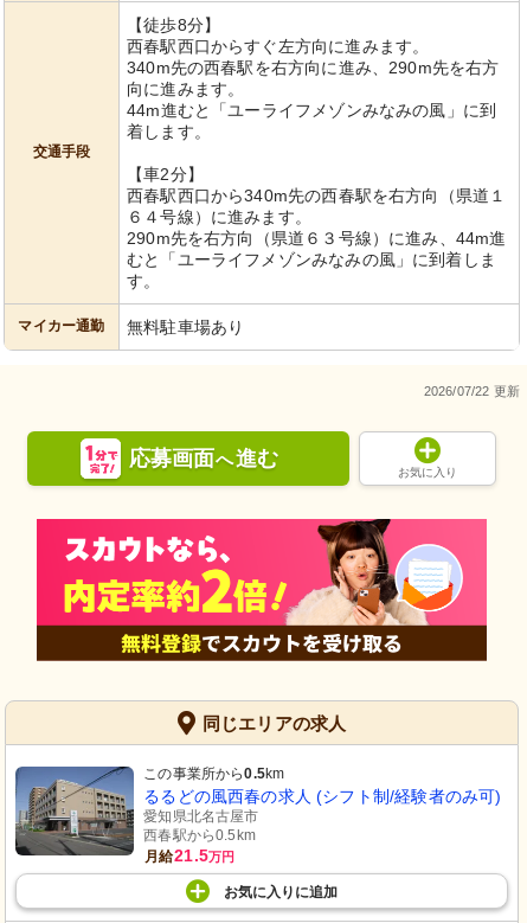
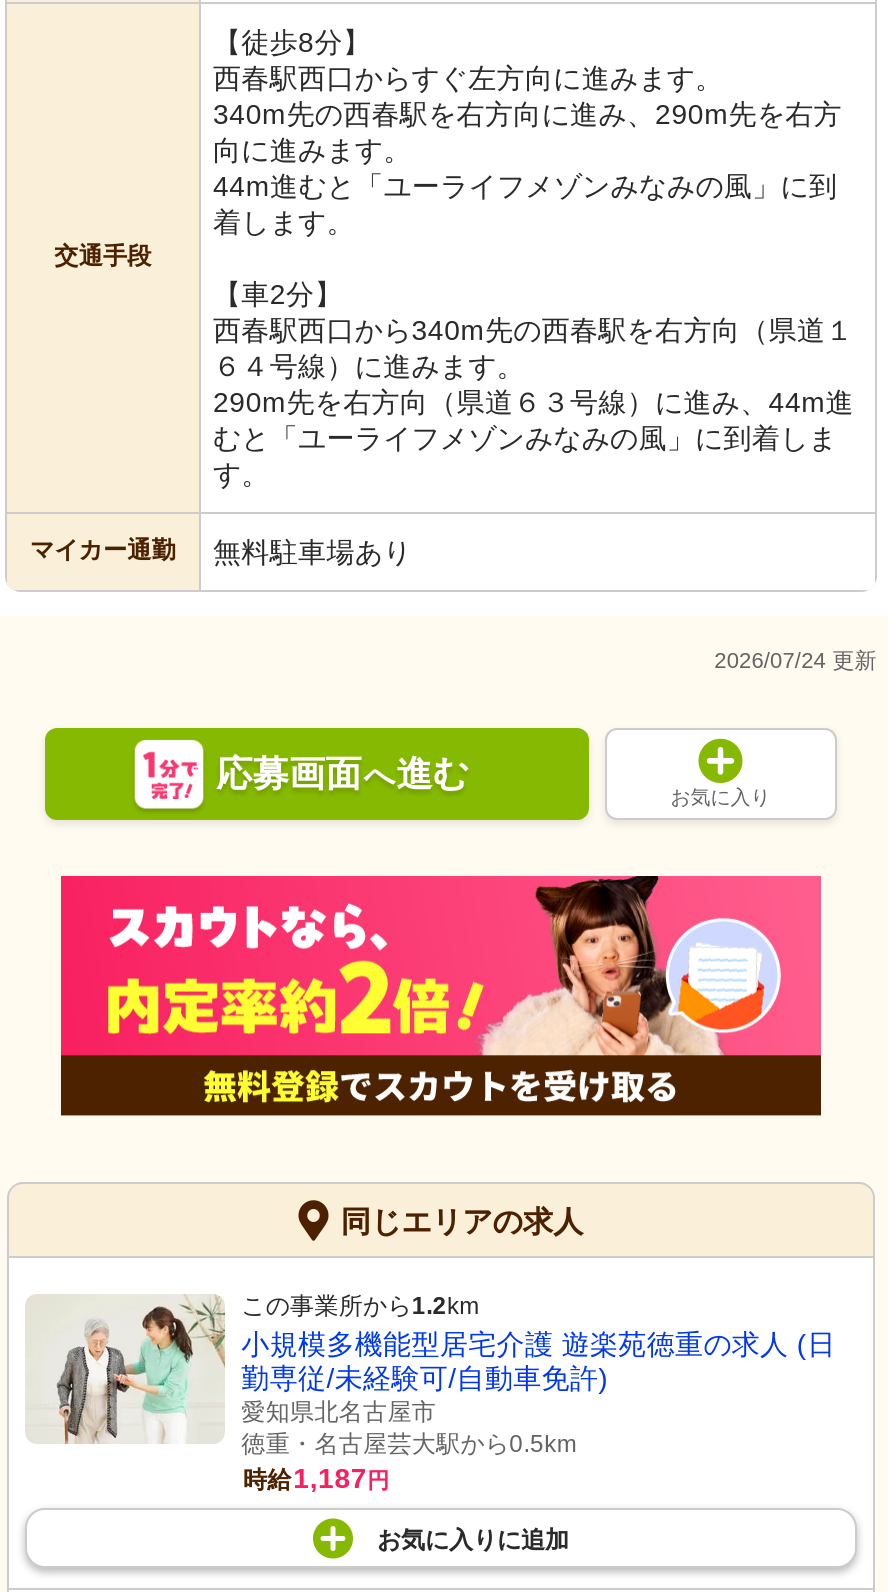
[424,384,520,398] 2026/07/22 更新 -> [714,648,877,672] 2026/07/24 更新
[14,765,502,857] [image] | この事業所から0.5km | るるどの風西春の求人 (シフト制/経験者のみ可) -> [25,1292,836,1478] [image] | この事業所から1.2km | 小規模多機能型居宅介護 遊楽苑徳重の求人 (日 | 勤専従/未経験可/自動車免許)
[144,827,256,865] 西春駅から0.5km | 月給21.5万円 -> [241,1430,577,1494] 徳重・名古屋芸大駅から0.5km | 時給1,187円

